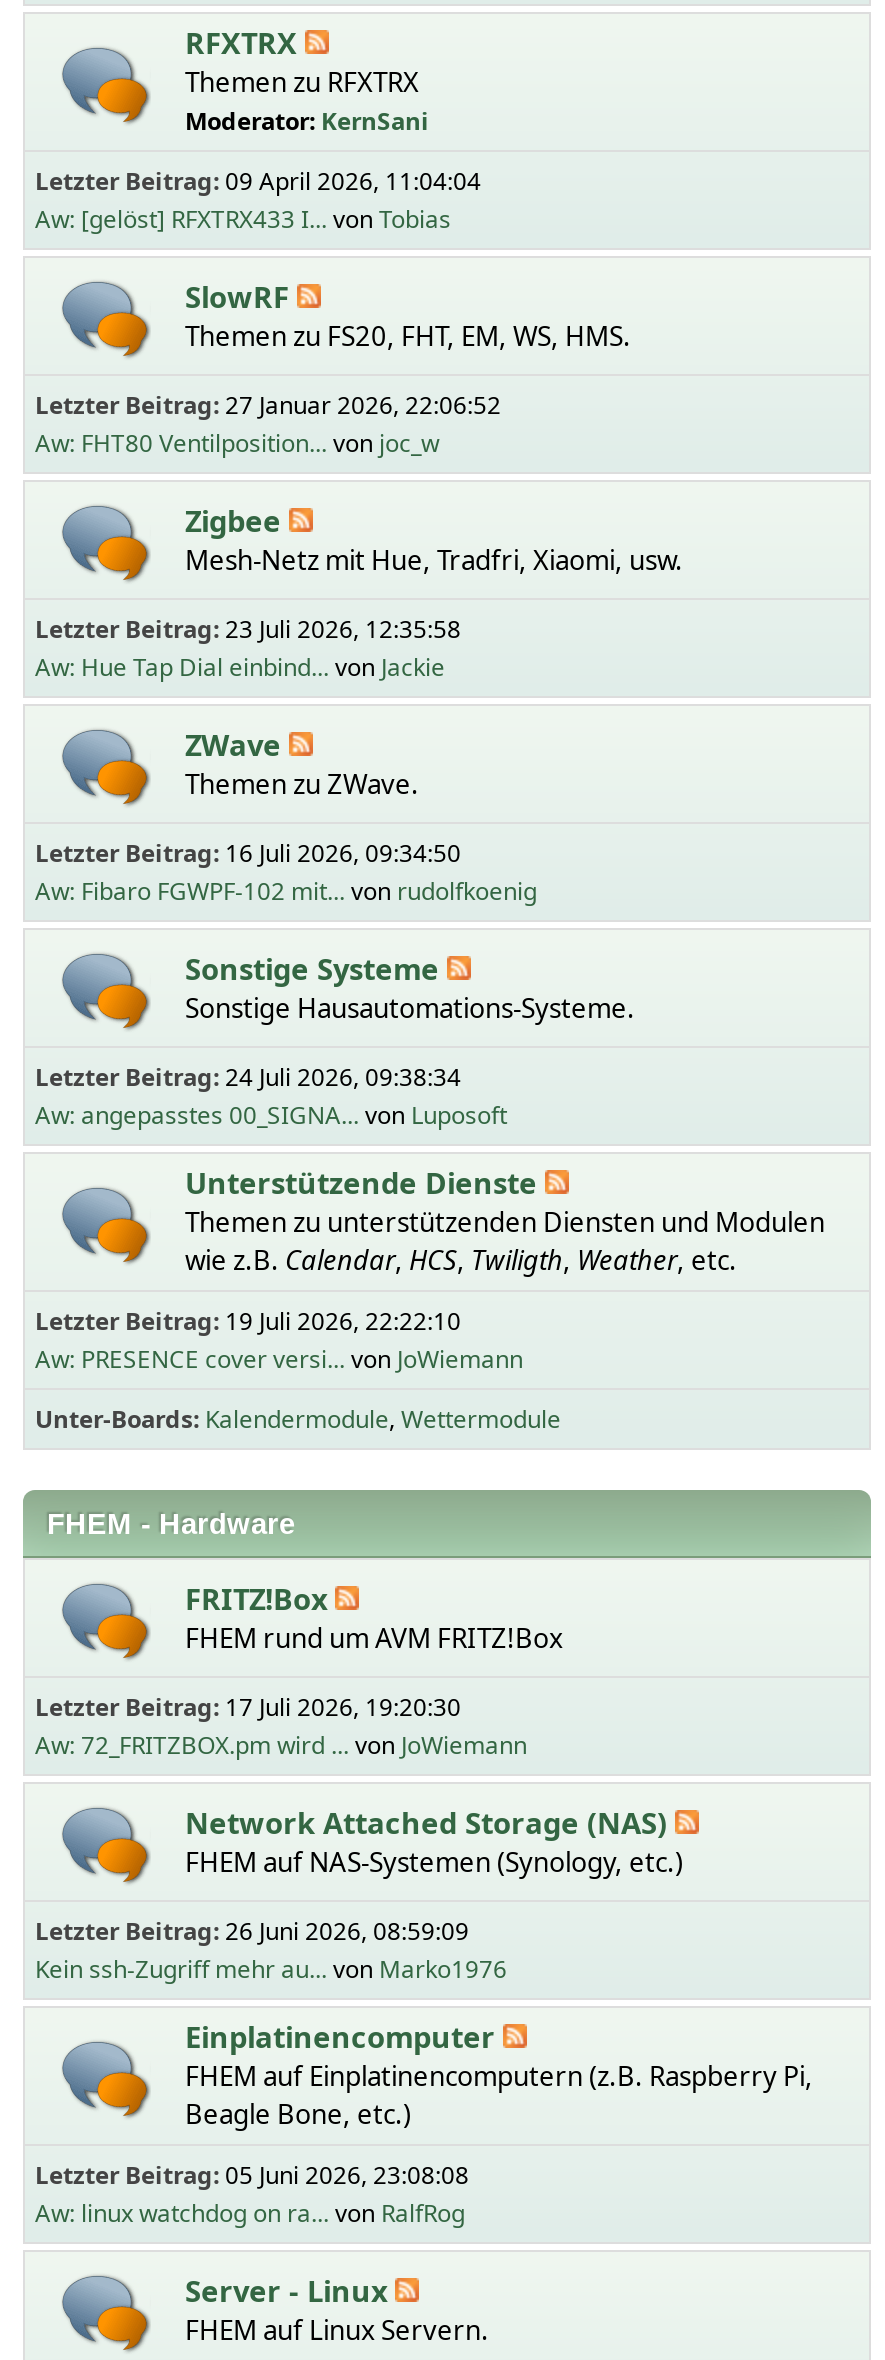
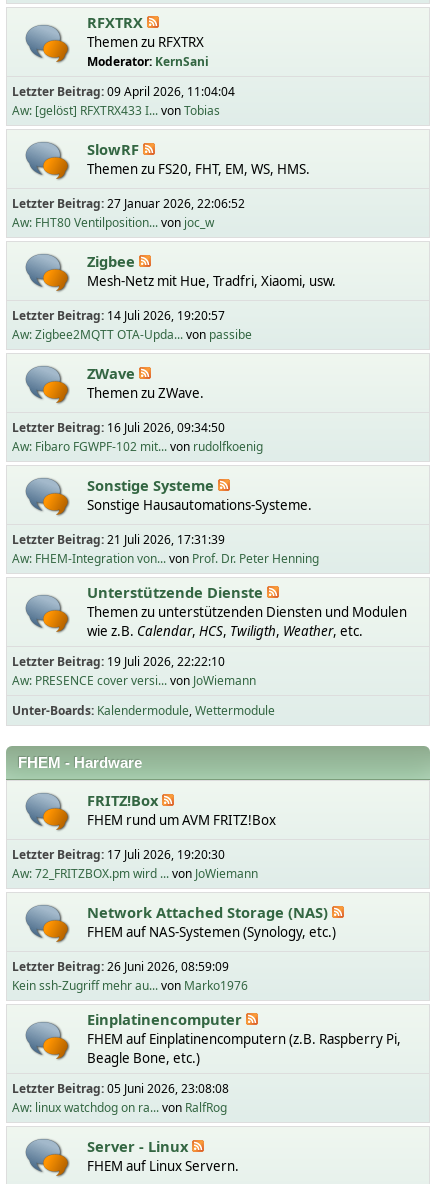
[35,612,461,684] Letzter Beitrag: 23 Juli 2026, 12:35:58 | Aw: Hue Tap Dial einbind... von Jackie -> [12,307,252,343] Letzter Beitrag: 14 Juli 2026, 19:20:57 | Aw: Zigbee2MQTT OTA-Upda... von passibe
[35,1060,507,1132] Letzter Beitrag: 24 Juli 2026, 09:38:34 | Aw: angepasstes 00_SIGNA... von Luposoft -> [12,531,319,567] Letzter Beitrag: 21 Juli 2026, 17:31:39 | Aw: FHEM-Integration von... von Prof. Dr. Peter Henning

